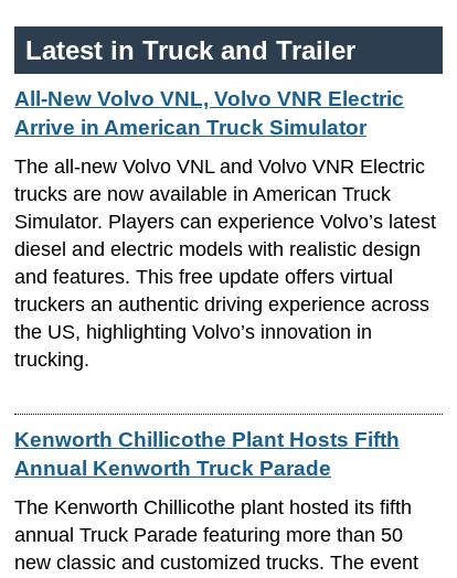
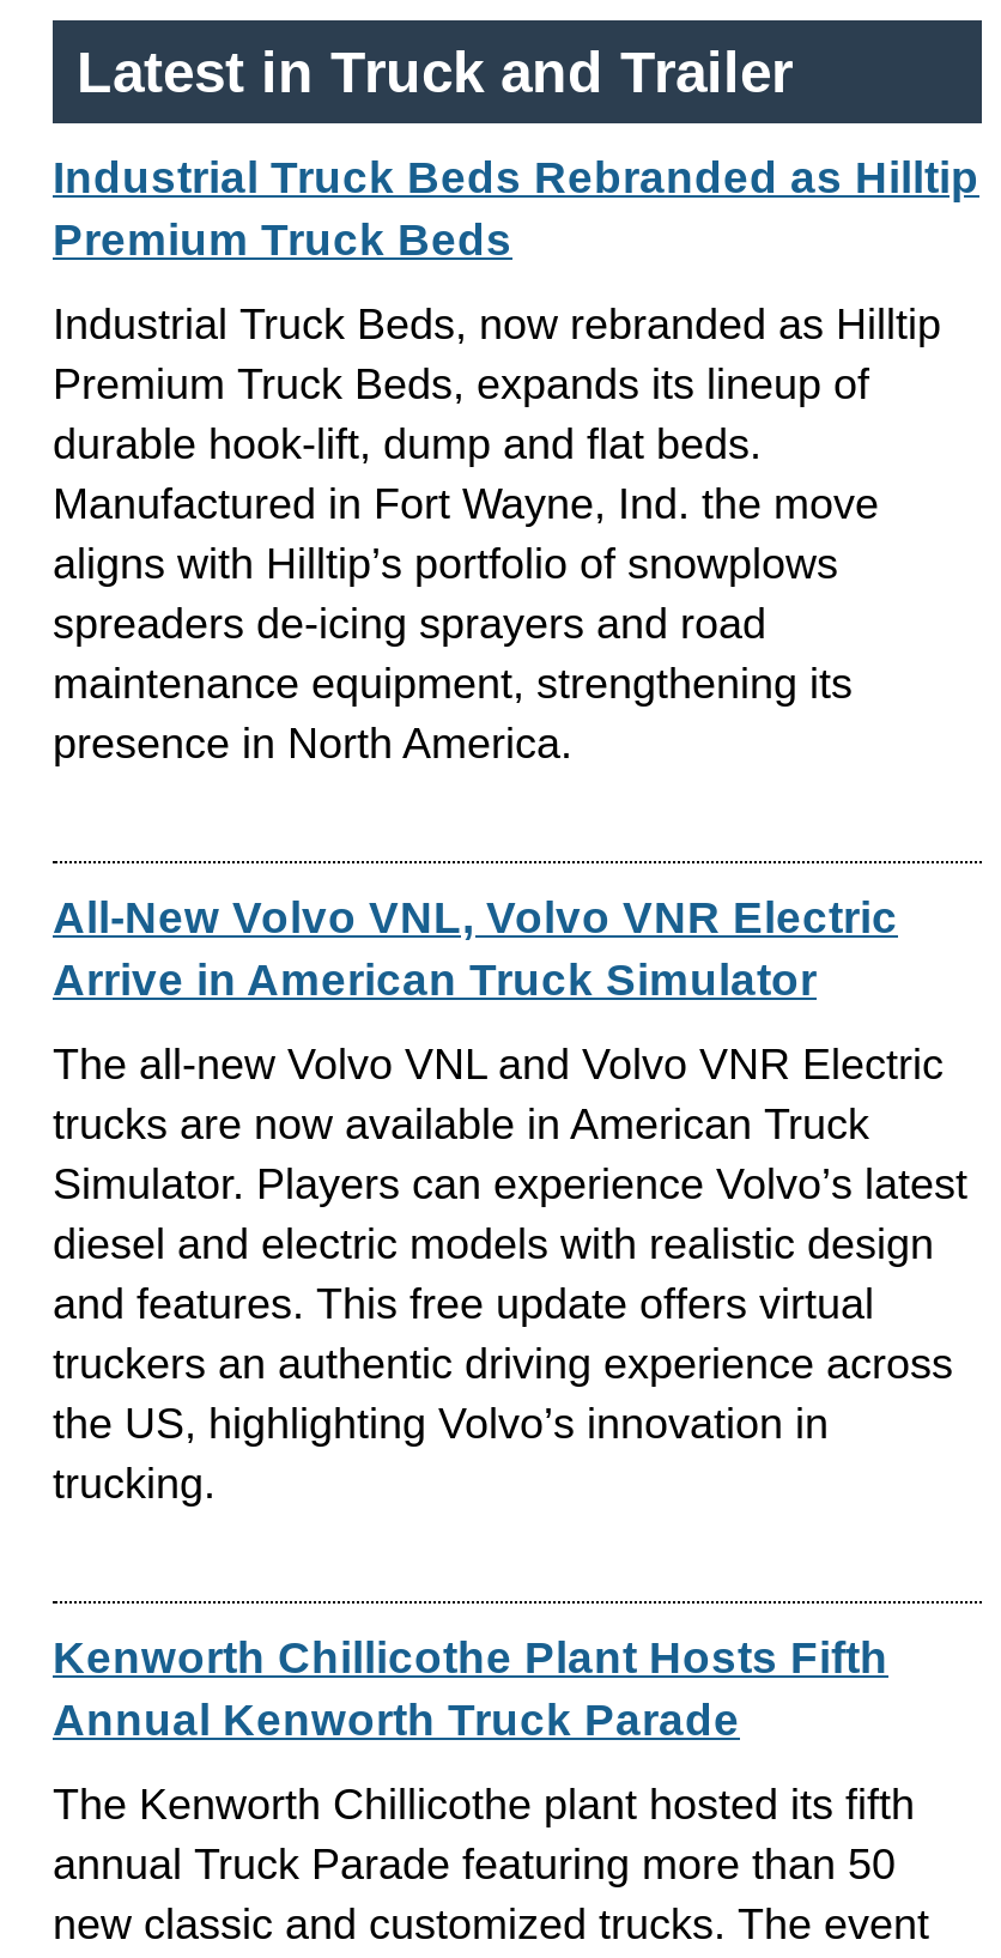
none -> [53,152,979,767] Industrial Truck Beds Rebranded as Hilltip | Premium Truck Beds | Industrial Truck Beds, now rebranded as Hilltip | Premium Truck Beds, expands its lineup of | durable hook-lift, dump and flat beds. | Manufactured in Fort Wayne, Ind. the move | aligns with Hilltip’s portfolio of snowplows | spreaders de-icing sprayers and road | maintenance equipment, strengthening its | presence in North America.

